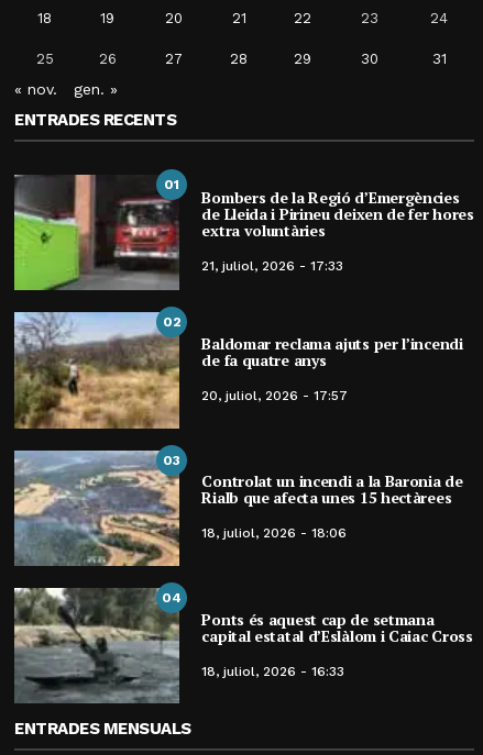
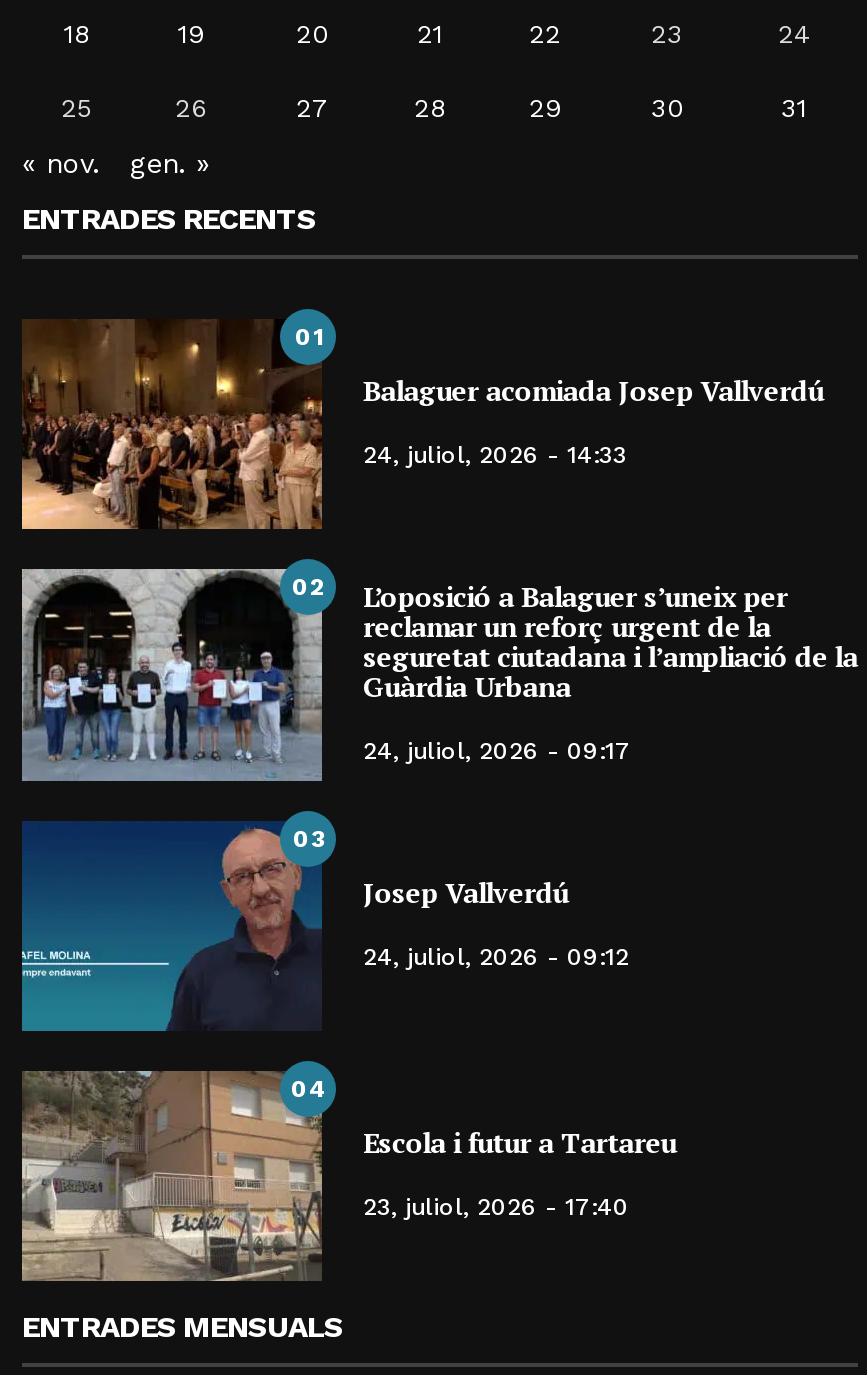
[13,174,474,291] [image] | Bombers de la Regió d’Emergències | de Lleida i Pirineu deixen de fer hores | extra voluntàries -> [20,319,823,531] [image] | Balaguer acomiada Josep Vallverdú
[202,259,344,274] 21, juliol, 2026 - 17:33 -> [363,442,627,470] 24, juliol, 2026 - 14:33
[14,311,463,430] [image] | Baldomar reclama ajuts per l’incendi | de fa quatre anys -> [20,567,858,783] [image] | L’oposició a Balaguer s’uneix per | reclamar un reforç urgent de la | seguretat ciutadana i l’ampliació de la | Guàrdia Urbana
[202,388,348,403] 20, juliol, 2026 - 17:57 -> [363,737,631,765] 24, juliol, 2026 - 09:17
[13,449,463,567] [image] | Controlat un incendi a la Baronia de | Rialb que afecta unes 15 hectàrees -> [20,821,568,1031] [image] | Josep Vallverdú
[202,526,347,541] 18, juliol, 2026 - 18:06 -> [363,943,629,971] 24, juliol, 2026 - 09:12
[13,587,473,703] [image] | Ponts és aquest cap de setmana | capital estatal d’Eslàlom i Caiac Cross -> [20,1069,676,1283] [image] | Escola i futur a Tartareu
[202,664,345,679] 18, juliol, 2026 - 16:33 -> [363,1193,629,1221] 23, juliol, 2026 - 17:40

